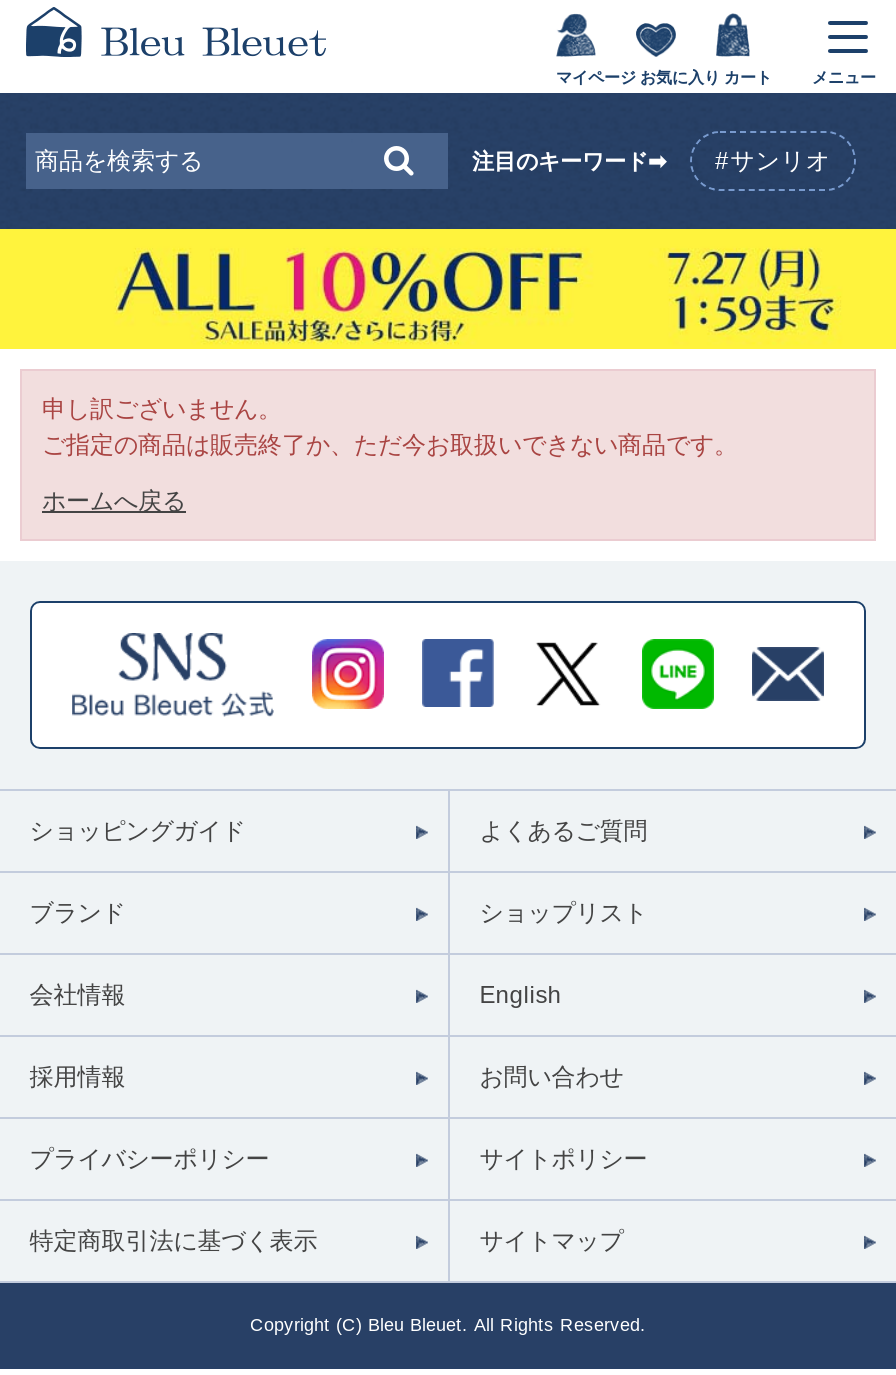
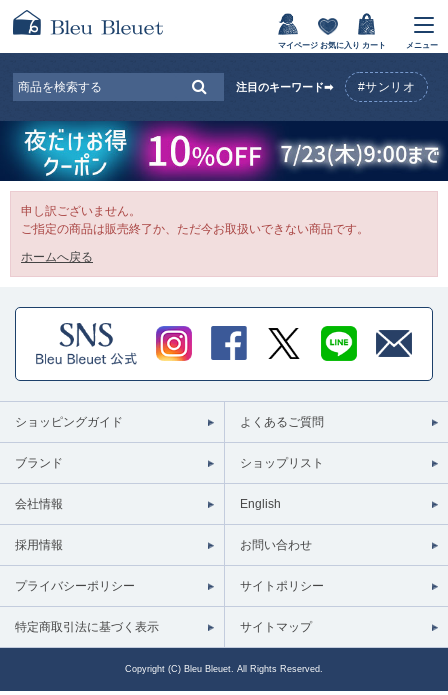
[6,227,890,351] [image] -> [3,121,445,182] [image]

